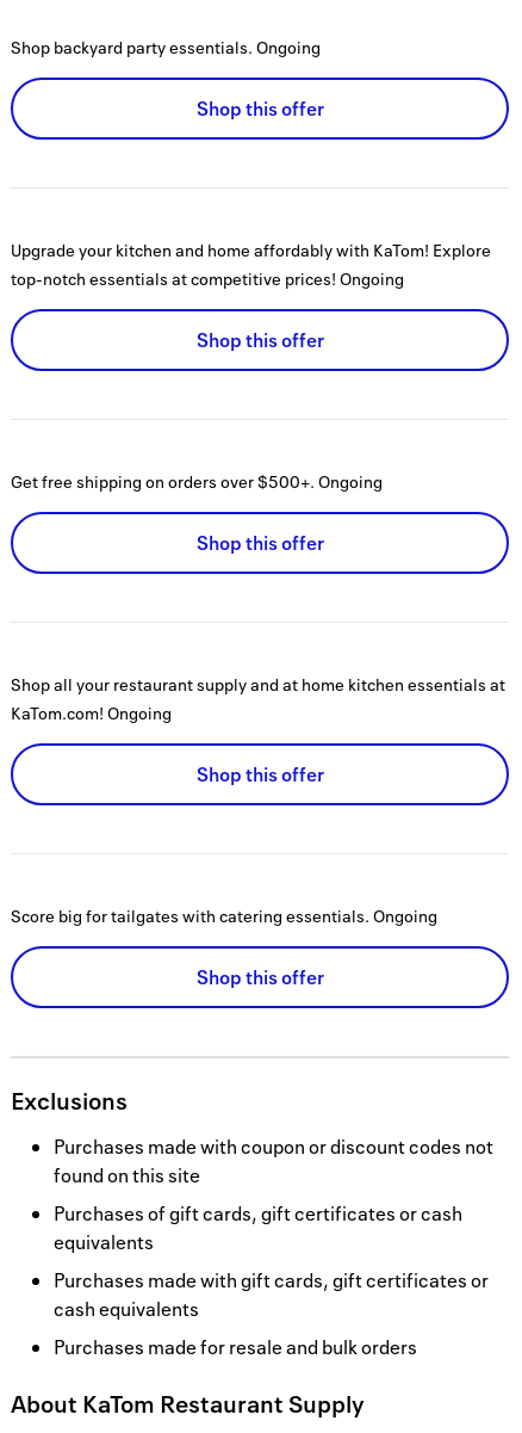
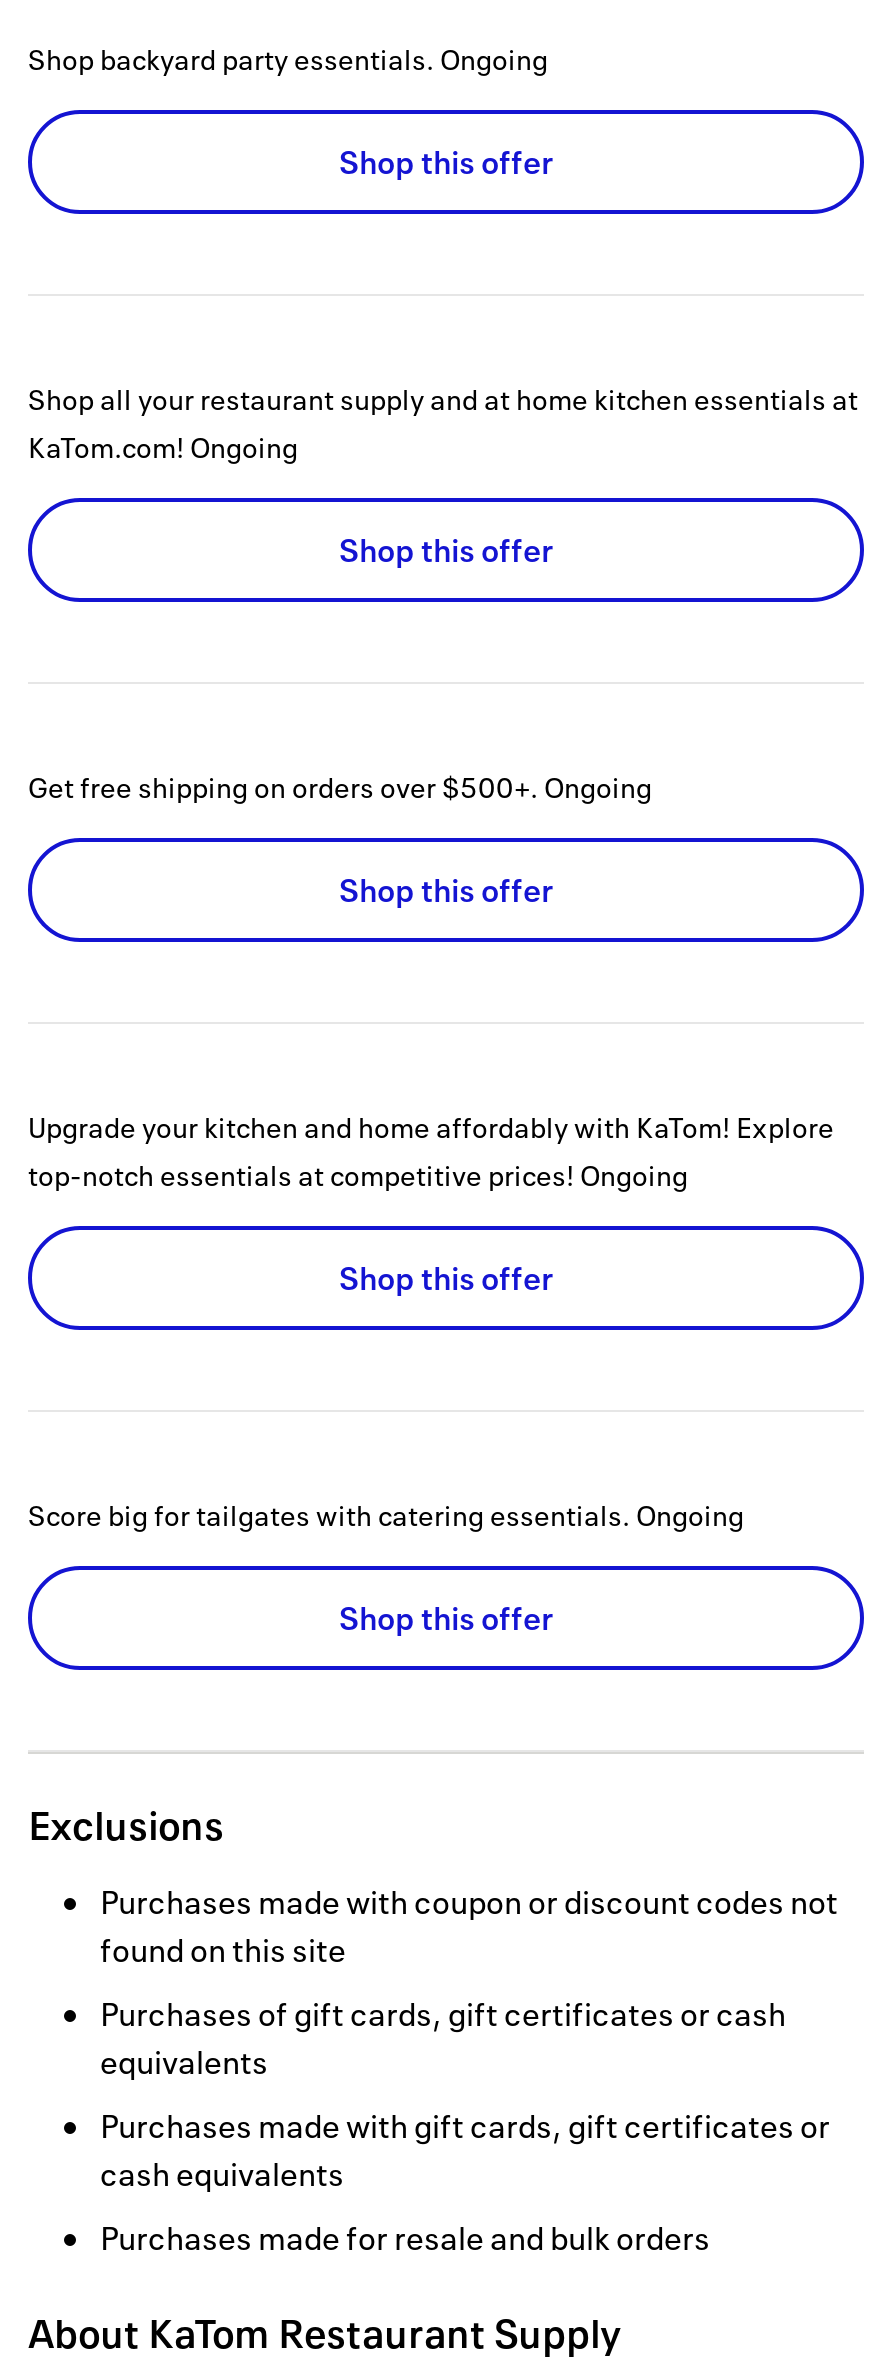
moved [11,239,491,290] -> [28,1109,834,1195]: Upgrade your kitchen and home affordably with KaTom! Explore | top-notch essentials at competitive prices! Ongoing
moved [11,673,505,725] -> [28,381,858,467]: Shop all your restaurant supply and at home kitchen essentials at | KaTom.com! Ongoing

